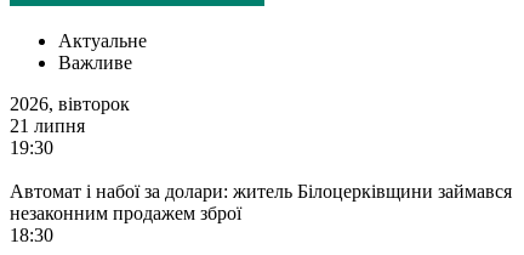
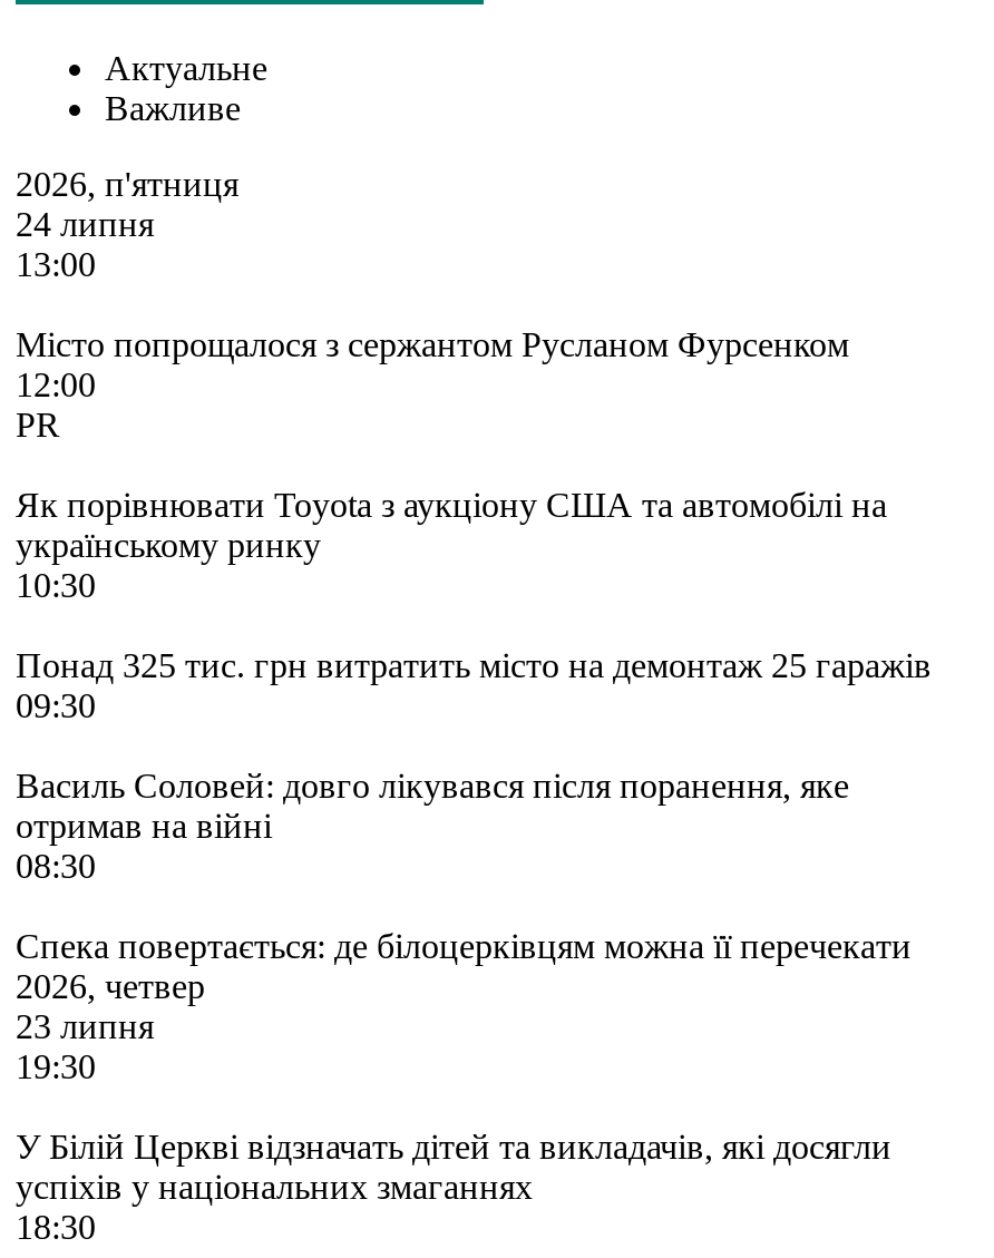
[10,93,130,136] 2026, вiвторок | 21 липня -> [16,164,932,1044] 2026, п'ятниця | 24 липня | 13:00 | Місто попрощалося з сержантом Русланом Фурсенком | 12:00 | PR | Як порівнювати Toyota з аукціону США та автомобілі на | українському ринку | 10:30 | Понад 325 тис. грн витратить місто на демонтаж 25 гаражів | 09:30 | Василь Соловей: довго лікувався після поранення, яке | отримав на війні | 08:30 | Спека повертається: де білоцерківцям можна її перечекати | 2026, четвер | 23 липня
[10,180,512,223] Автомат і набої за долари: житель Білоцерківщини займався | незаконним продажем зброї -> [16,1127,891,1205] У Білій Церкві відзначать дітей та викладачів, які досягли | успіхів у національних змаганнях

